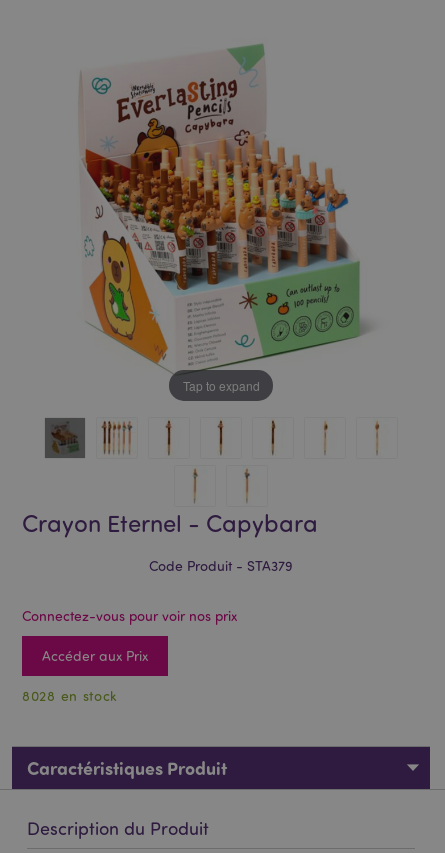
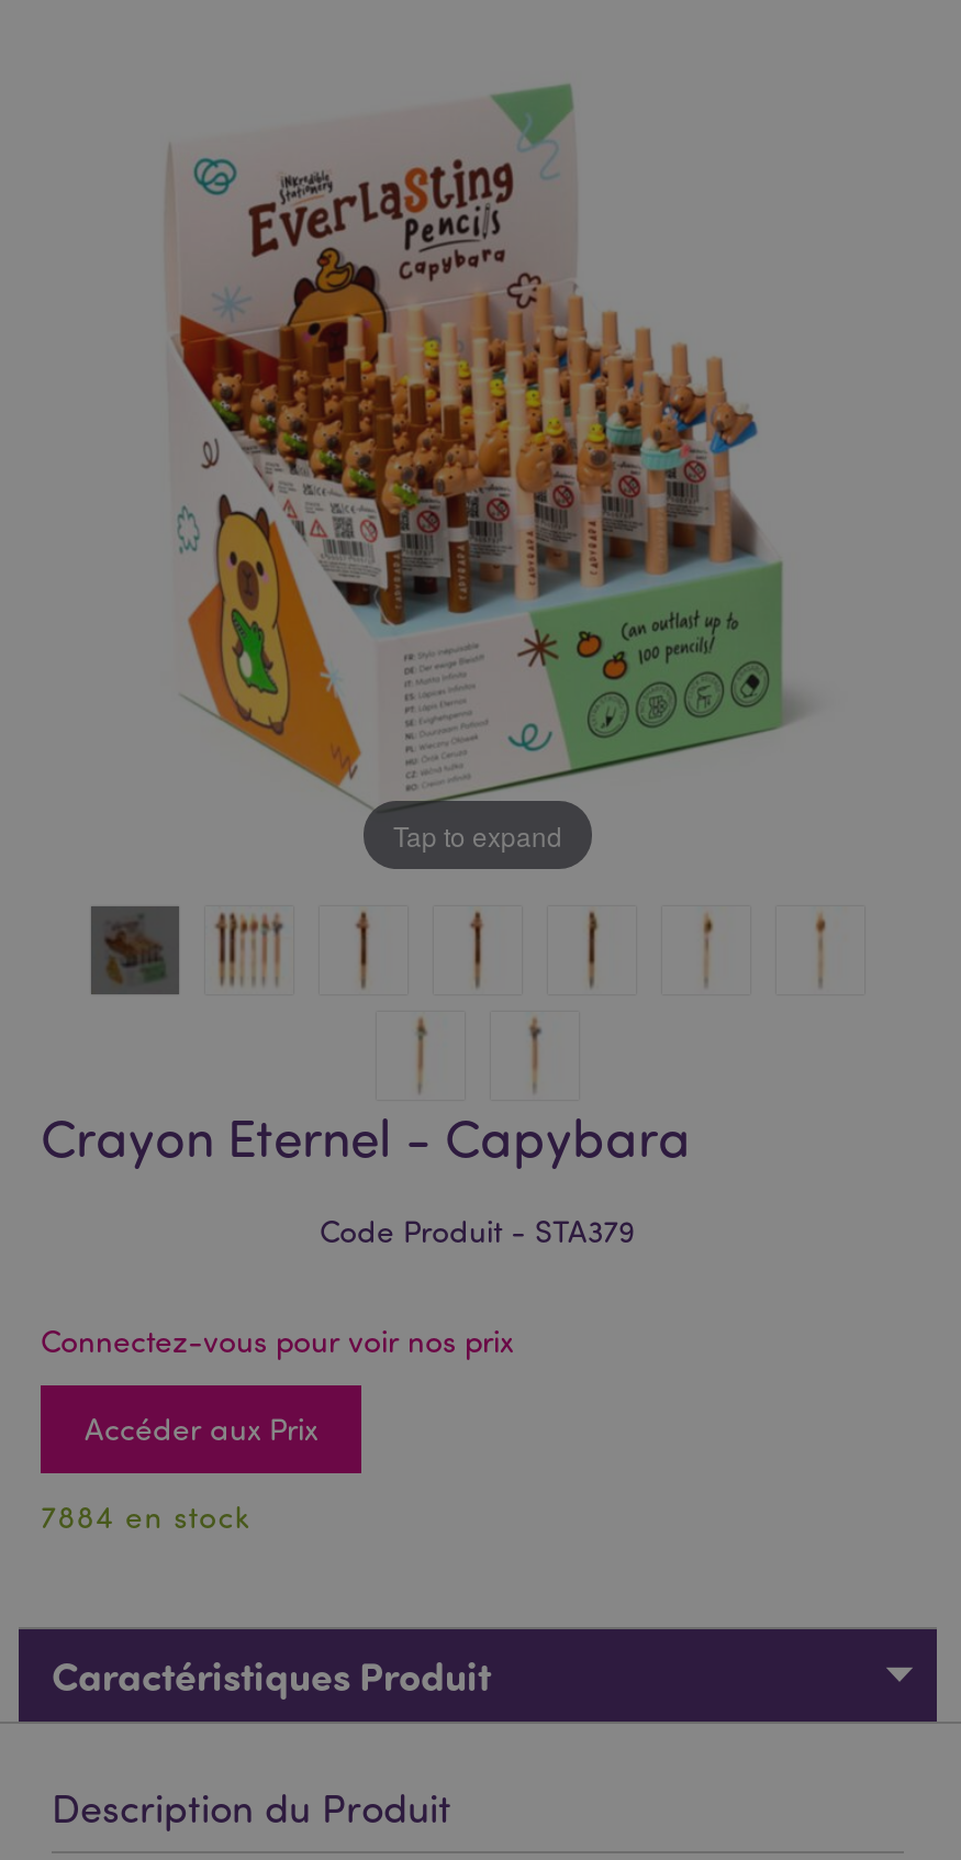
[22,687,118,704] 8028 en stock -> [41,1497,252,1535] 7884 en stock

